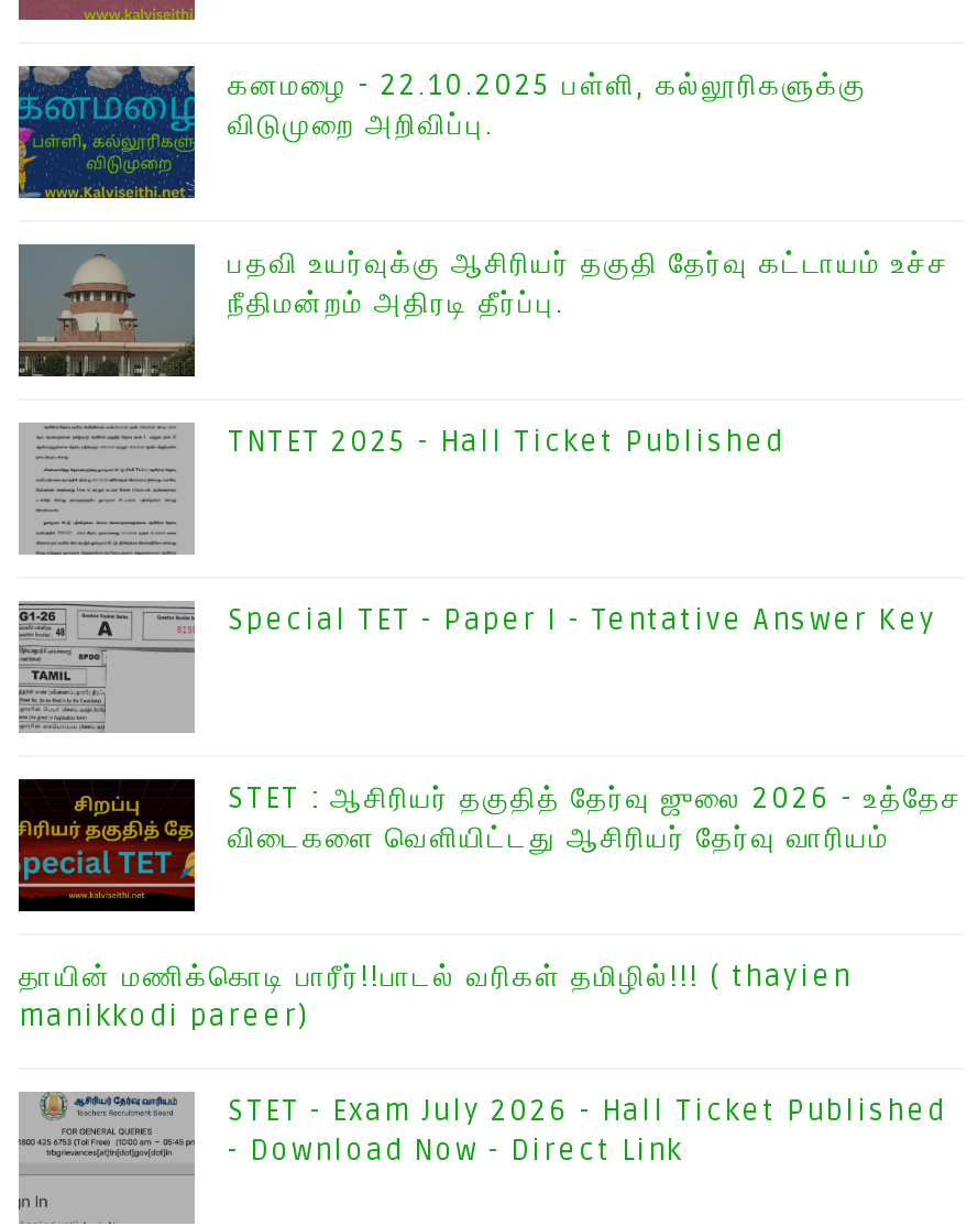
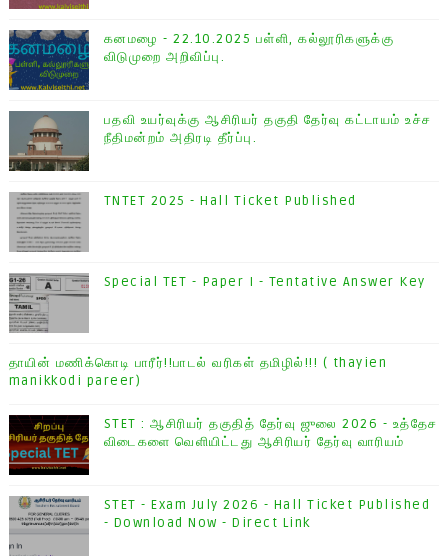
moved [17,779,963,911] -> [8,415,438,475]: [image] | STET : ஆசிரியர் தகுதித் தேர்வு ஜுலை 2026 - உத்தேச | விடைகளை வெளியிட்டது ஆசிரியர் தேர்வு வாரியம்
moved [19,960,851,1035] -> [9,355,387,389]: தாயின் மணிக்கொடி பாரீர்!!பாடல் வரிகள் தமிழில்!!! ( thayien | manikkodi pareer)

